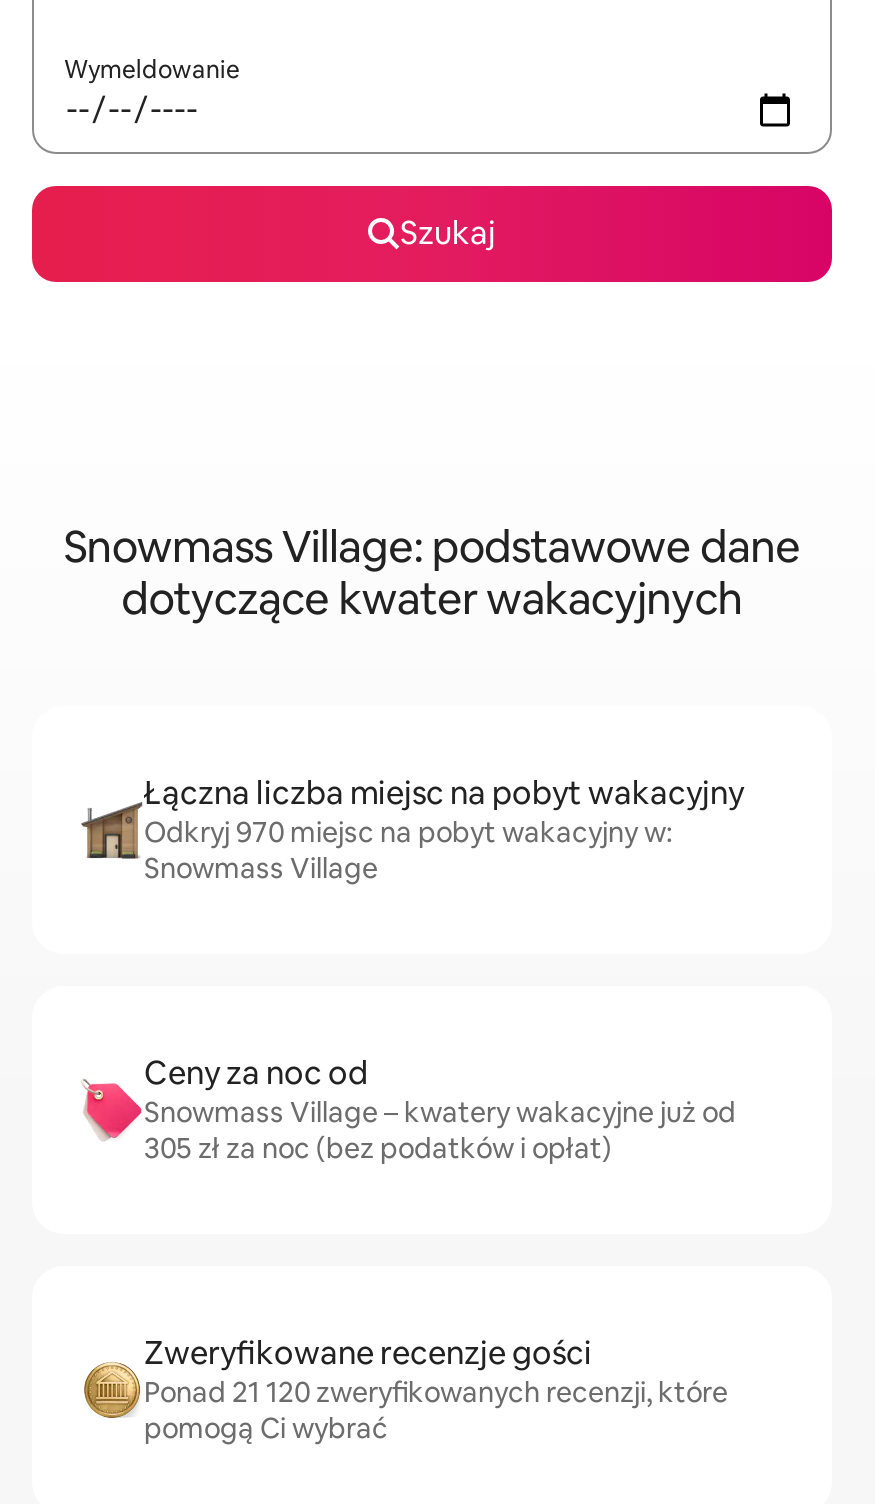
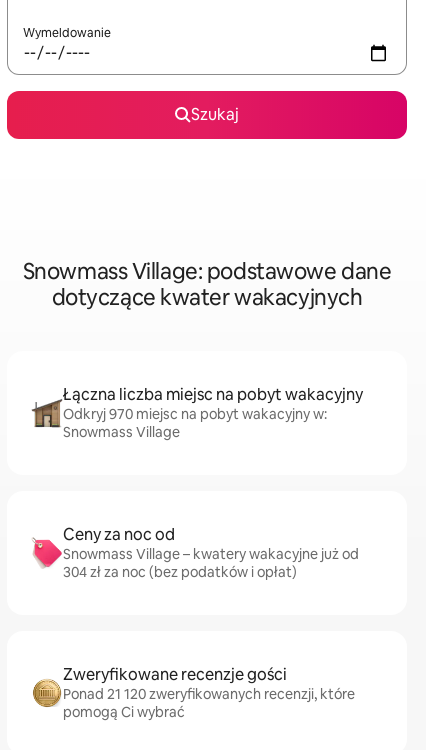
[144,1130,612,1166] 305 zł za noc (bez podatków i opłat) -> [63,563,297,581] 304 zł za noc (bez podatków i opłat)

